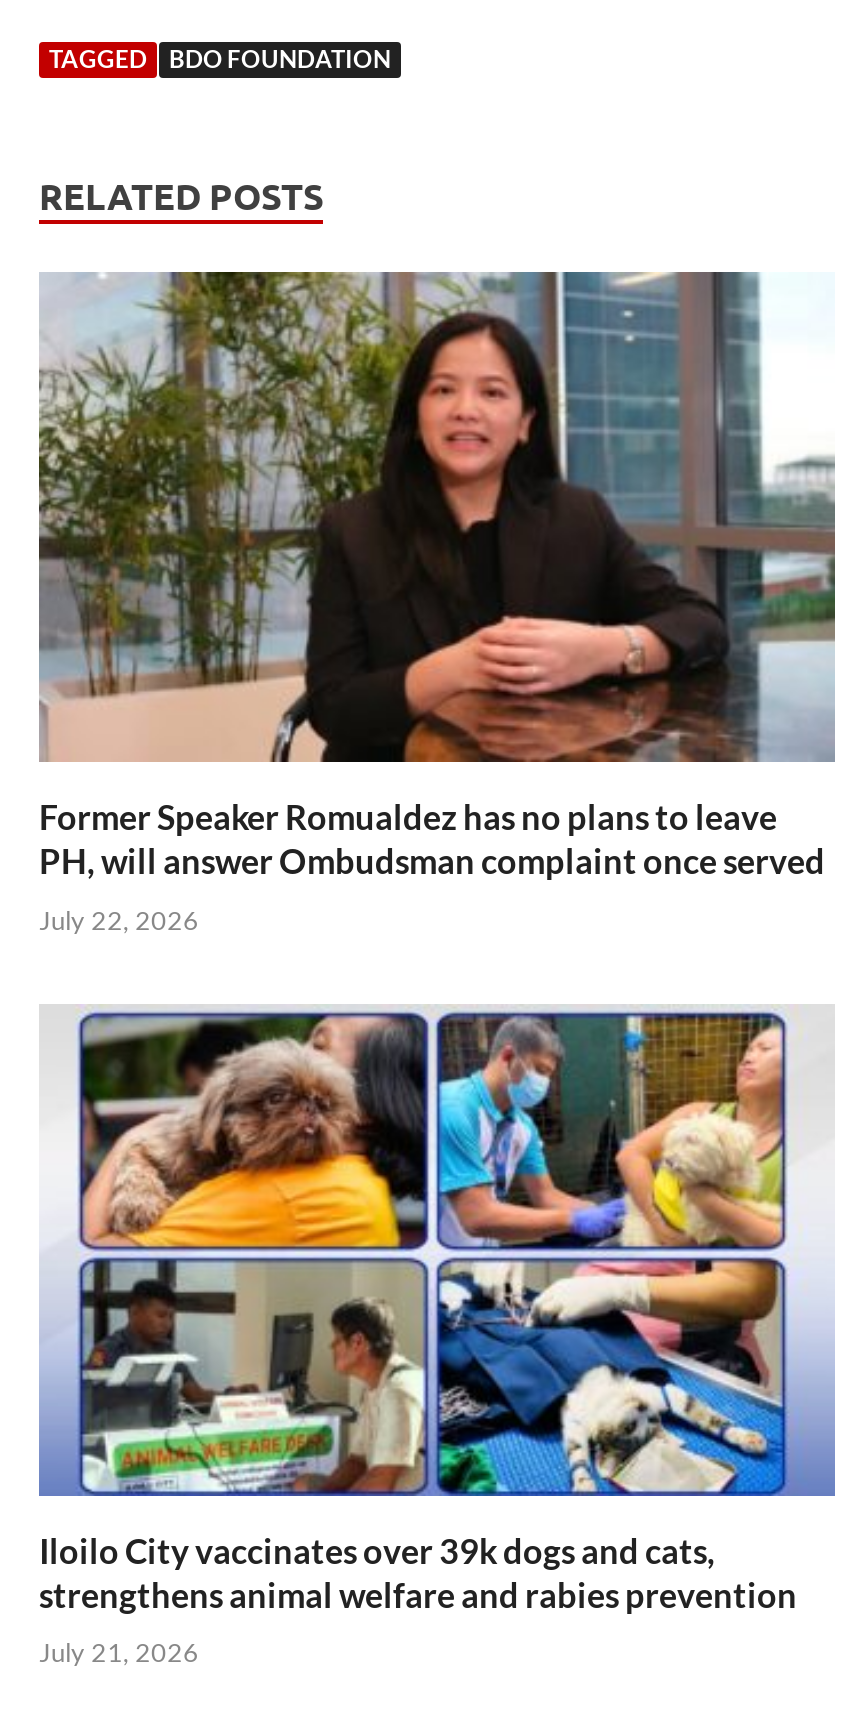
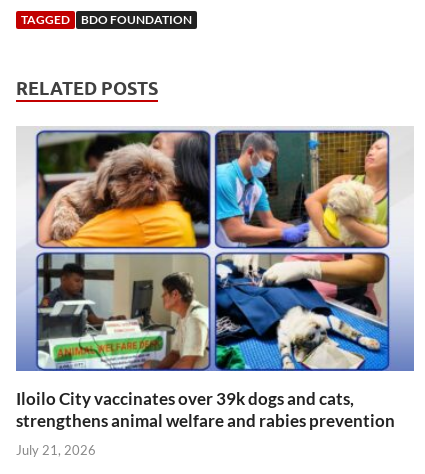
[37,270,837,936] [image] | Former Speaker Romualdez has no plans to leave | PH, will answer Ombudsman complaint once served | July 22, 2026 -> none

